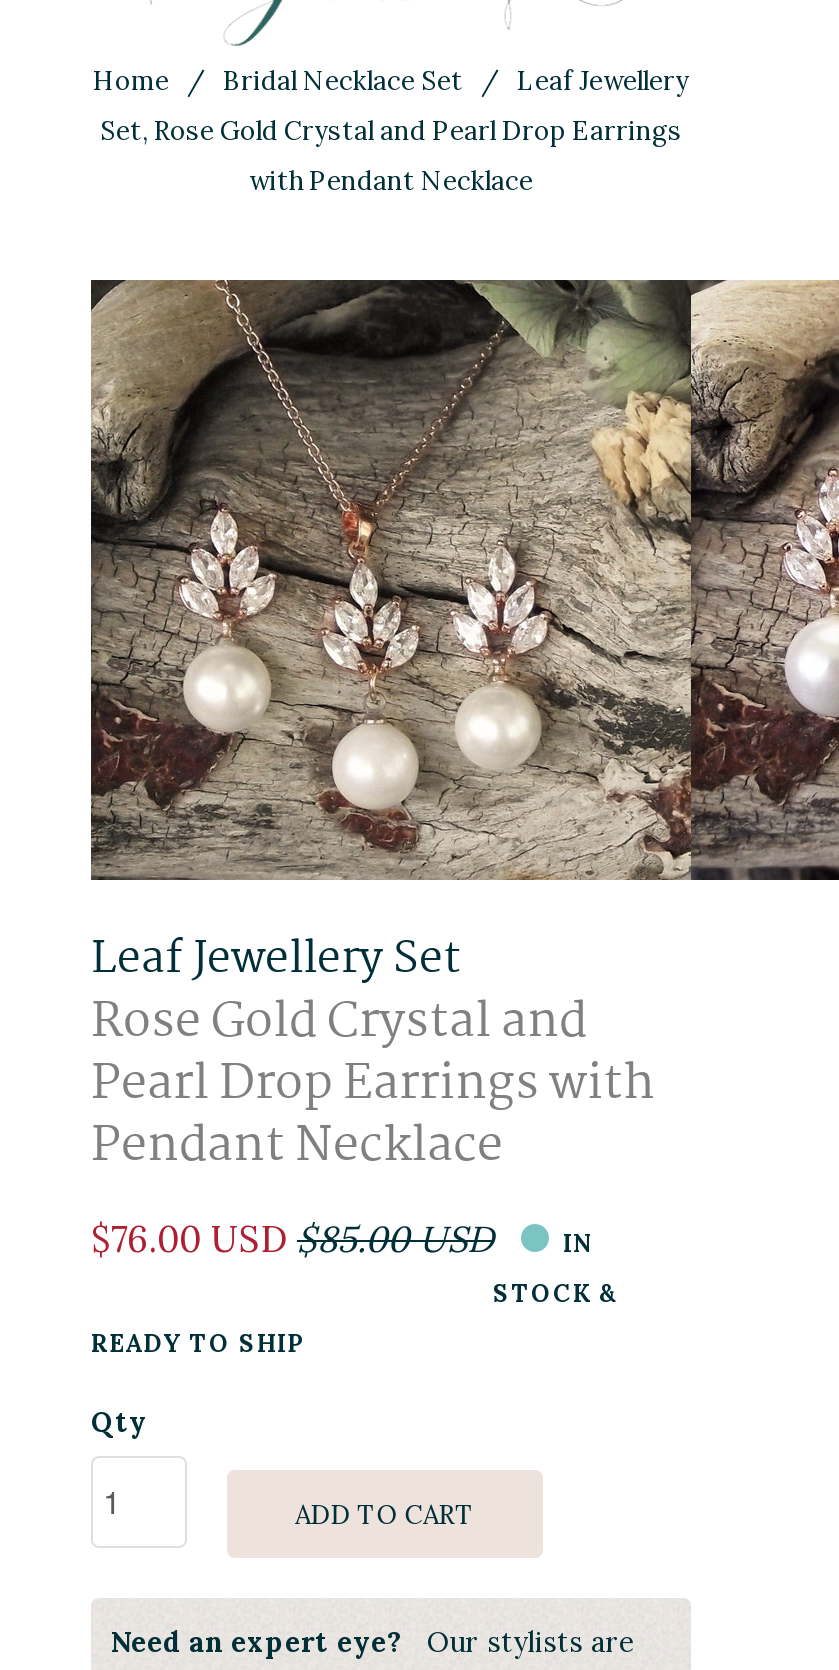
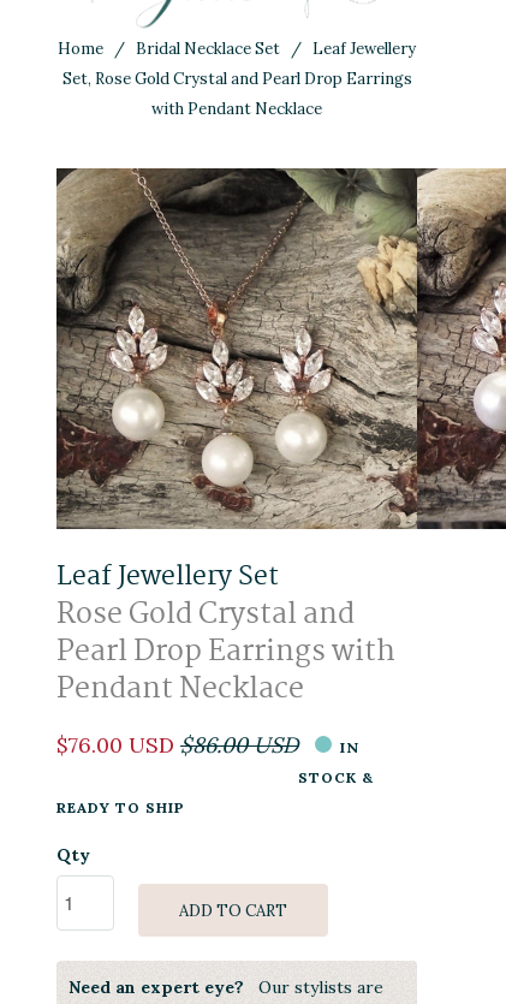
[91,1216,493,1262] $76.00 USD $85.00 USD -> [56,731,298,759] $76.00 USD $86.00 USD

